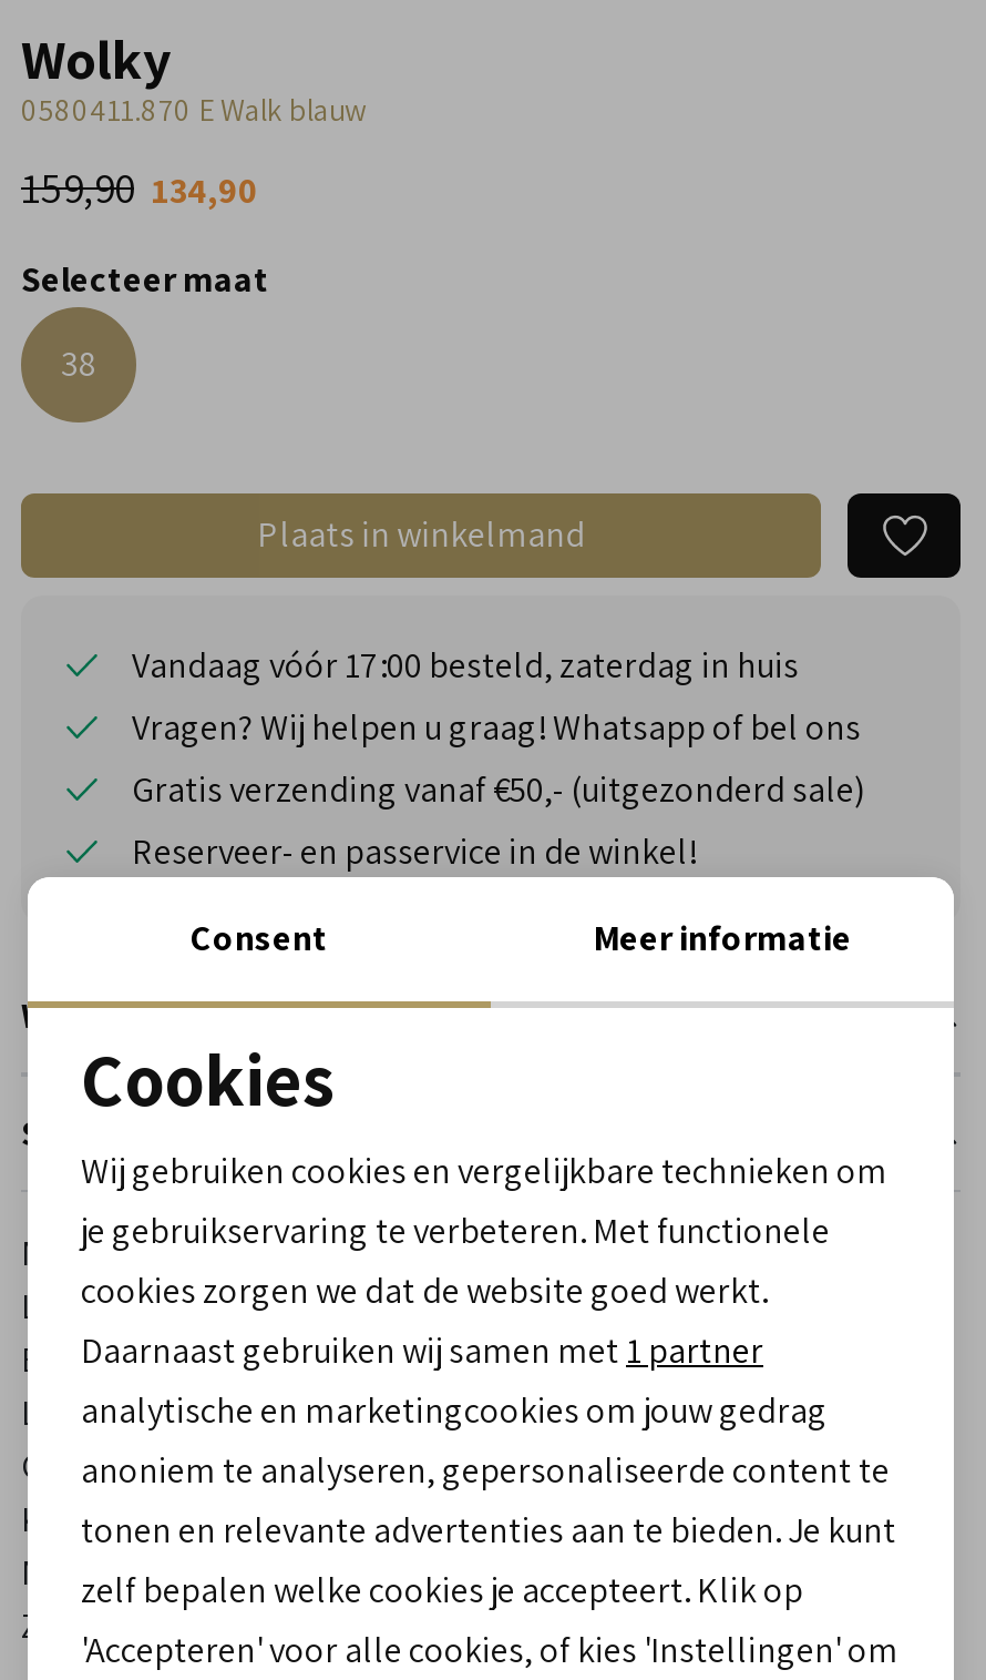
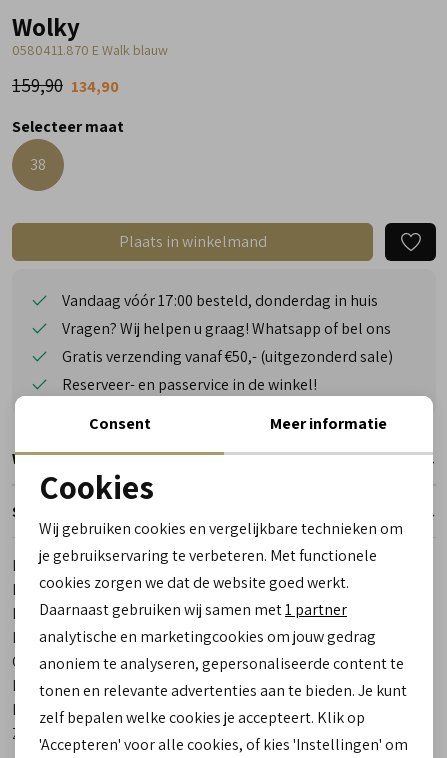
[132,641,799,688] Vandaag vóór 17:00 besteld, zaterdag in huis -> [62,290,378,311] Vandaag vóór 17:00 besteld, donderdag in huis

